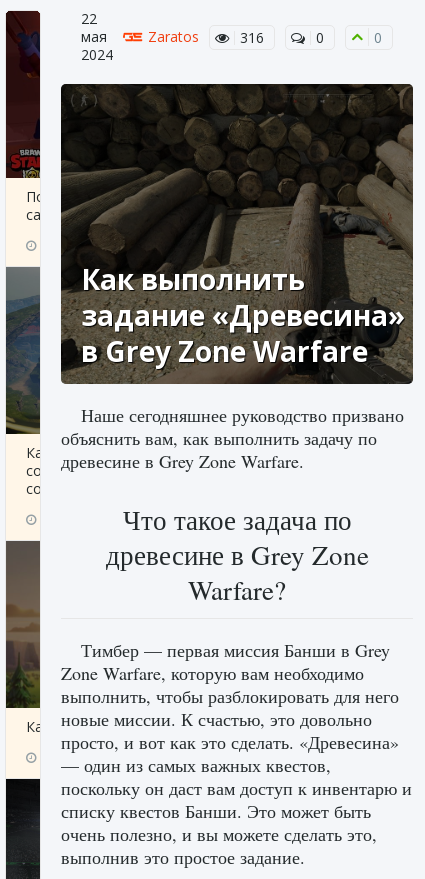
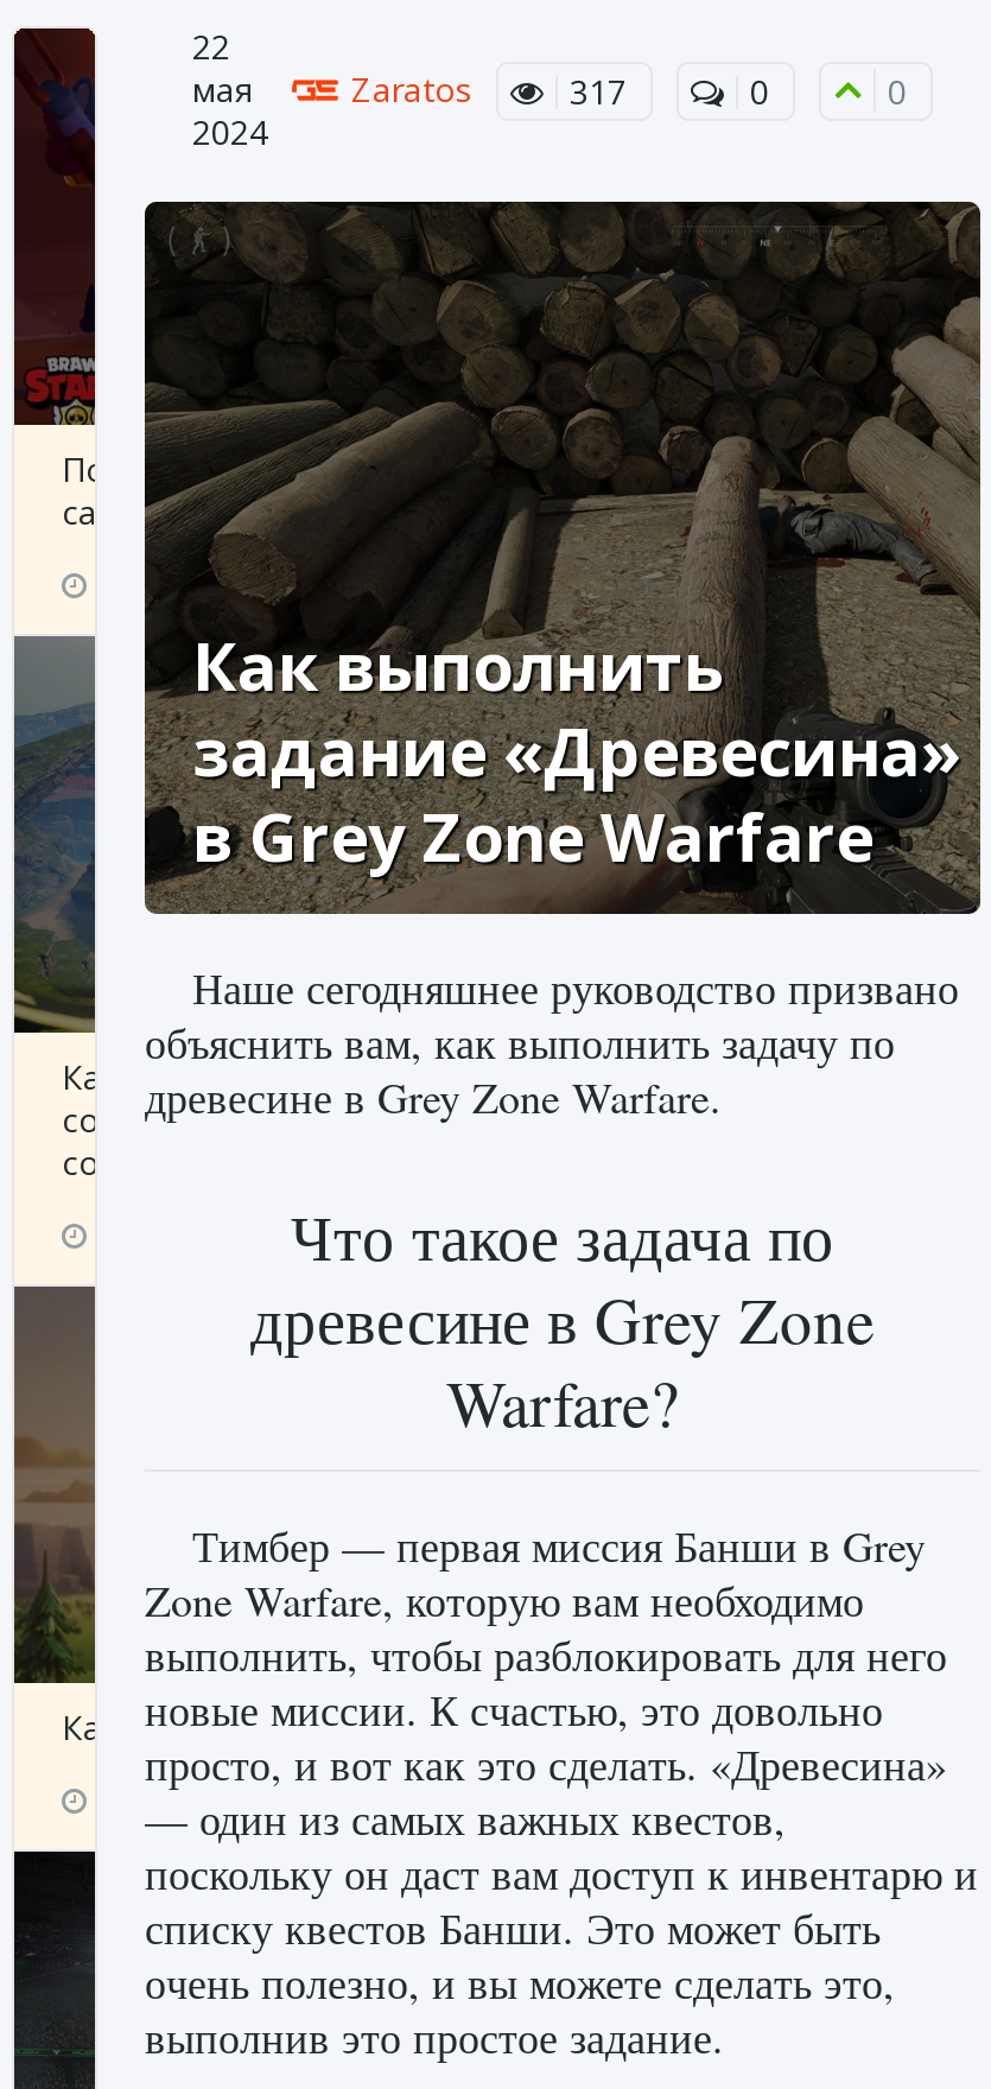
[240,27,264,46] 316 -> [570,68,627,113] 317

